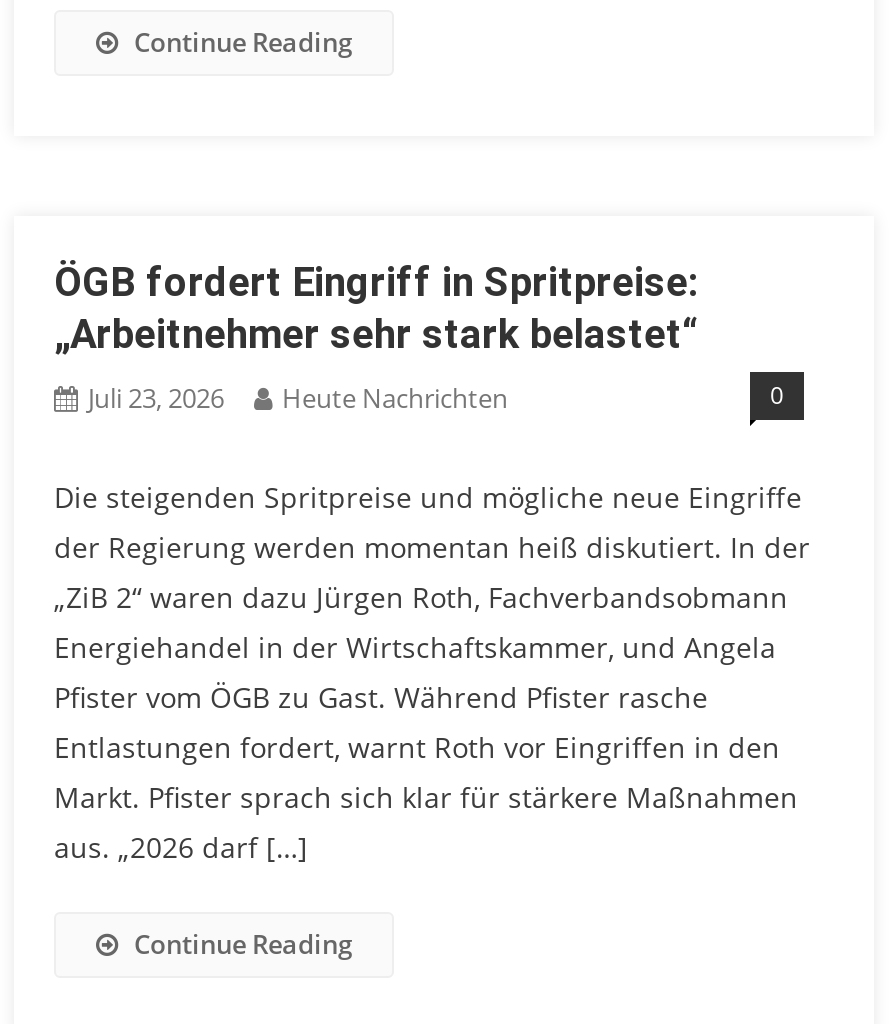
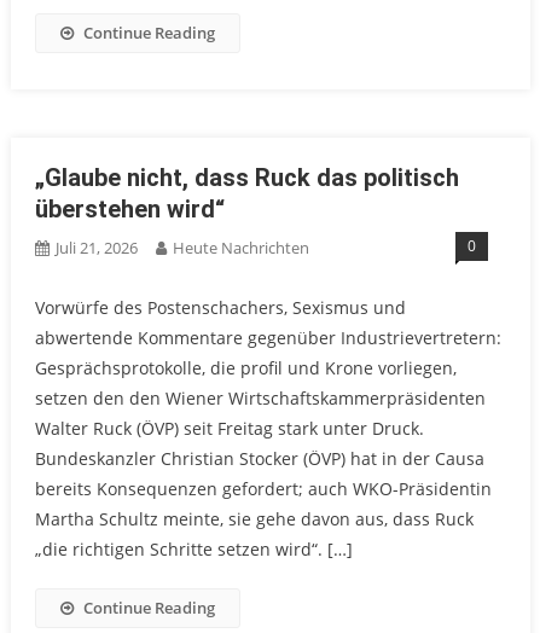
[54,258,698,358] ÖGB fordert Eingriff in Spritpreise: | „Arbeitnehmer sehr stark belastet“ -> [35,163,459,223] „Glaube nicht, dass Ruck das politisch | überstehen wird“
[88,380,508,416] Juli 23, 2026 Heute Nachrichten -> [56,237,309,259] Juli 21, 2026 Heute Nachrichten
[54,478,810,866] Die steigenden Spritpreise und mögliche neue Eingriffe | der Regierung werden momentan heiß diskutiert. In der | „ZiB 2“ waren dazu Jürgen Roth, Fachverbandsobmann | Energiehandel in der Wirtschaftskammer, und Angela | Pfister vom ÖGB zu Gast. Während Pfister rasche | Entlastungen fordert, warnt Roth vor Eingriffen in den | Markt. Pfister sprach sich klar für stärkere Maßnahmen | aus. „2026 darf […] -> [35,296,501,561] Vorwürfe des Postenschachers, Sexismus und | abwertende Kommentare gegenüber Industrievertretern: | Gesprächsprotokolle, die profil und Krone vorliegen, | setzen den den Wiener Wirtschaftskammerpräsidenten | Walter Ruck (ÖVP) seit Freitag stark unter Druck. | Bundeskanzler Christian Stocker (ÖVP) hat in der Causa | bereits Konsequenzen gefordert; auch WKO-Präsidentin | Martha Schultz meinte, sie gehe davon aus, dass Ruck | „die richtigen Schritte setzen wird“. […]

